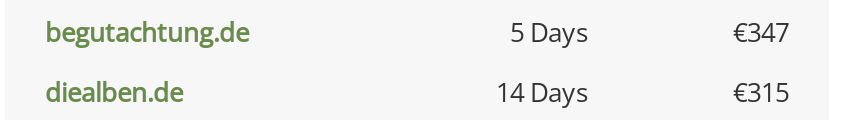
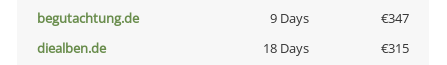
[510,14,588,50] 5 Days -> [269,9,308,27] 9 Days
[496,74,588,110] 14 Days -> [262,39,308,57] 18 Days

